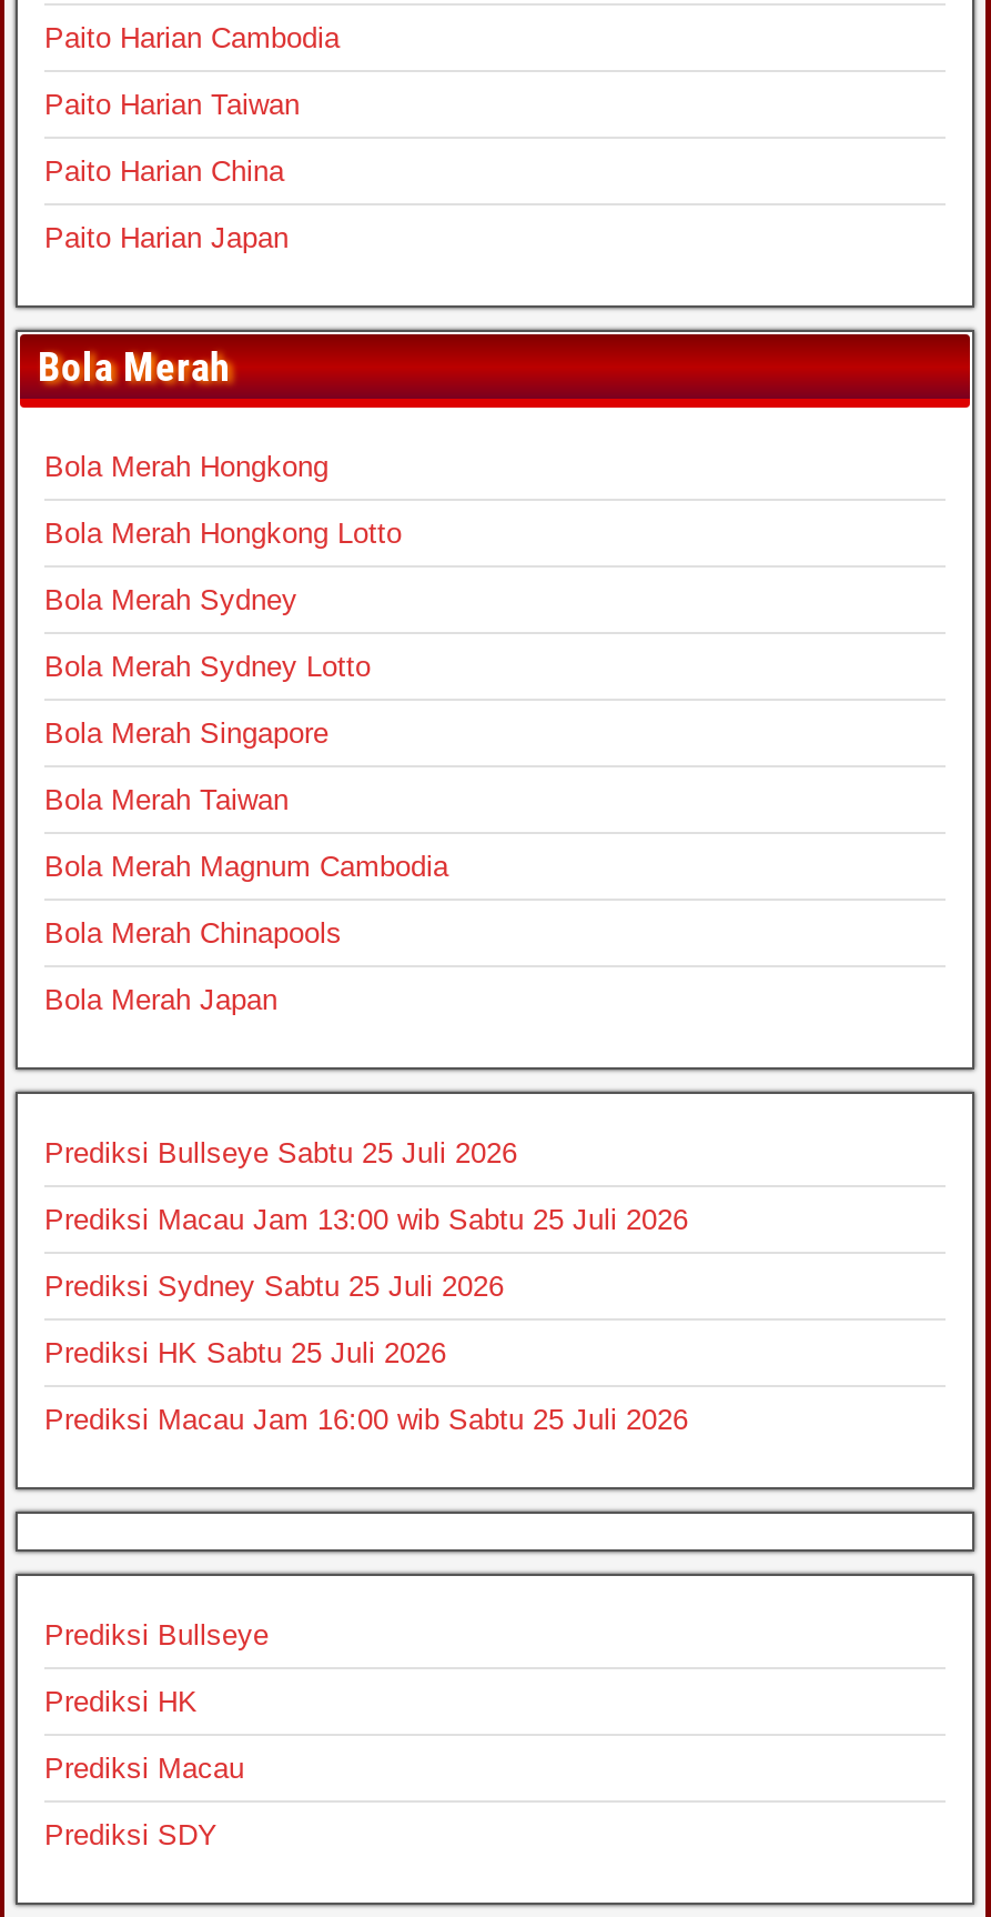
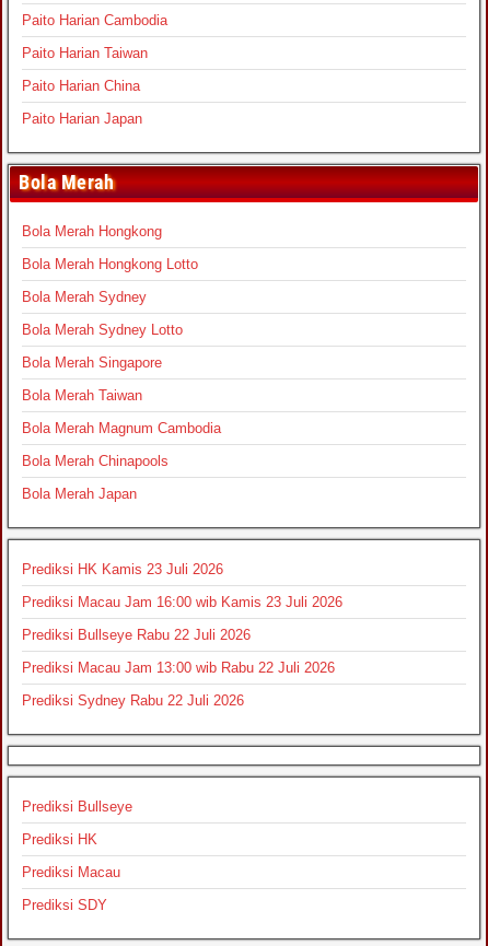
[44,1136,517,1170] Prediksi Bullseye Sabtu 25 Juli 2026 -> [22,561,223,577] Prediksi HK Kamis 23 Juli 2026
[44,1203,688,1236] Prediksi Macau Jam 13:00 wib Sabtu 25 Juli 2026 -> [22,594,342,610] Prediksi Macau Jam 16:00 wib Kamis 23 Juli 2026
[44,1269,504,1303] Prediksi Sydney Sabtu 25 Juli 2026 -> [22,627,251,643] Prediksi Bullseye Rabu 22 Juli 2026
[44,1336,446,1369] Prediksi HK Sabtu 25 Juli 2026 -> [22,659,335,676] Prediksi Macau Jam 13:00 wib Rabu 22 Juli 2026
[44,1403,688,1436] Prediksi Macau Jam 16:00 wib Sabtu 25 Juli 2026 -> [22,692,244,709] Prediksi Sydney Rabu 22 Juli 2026

